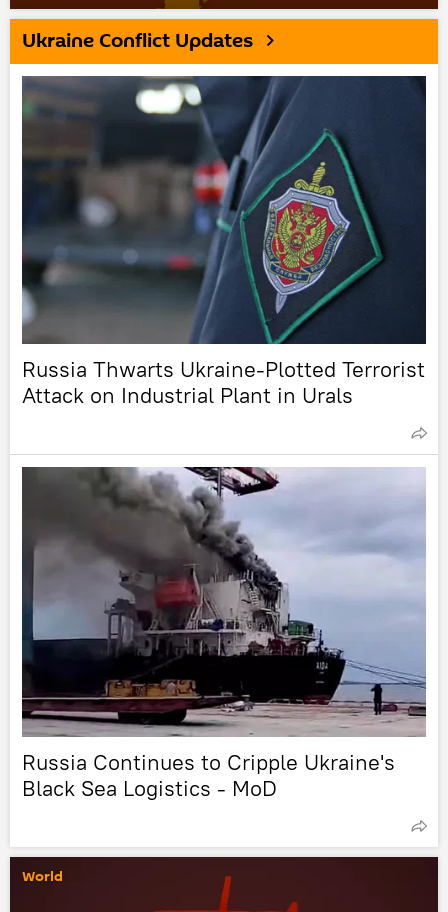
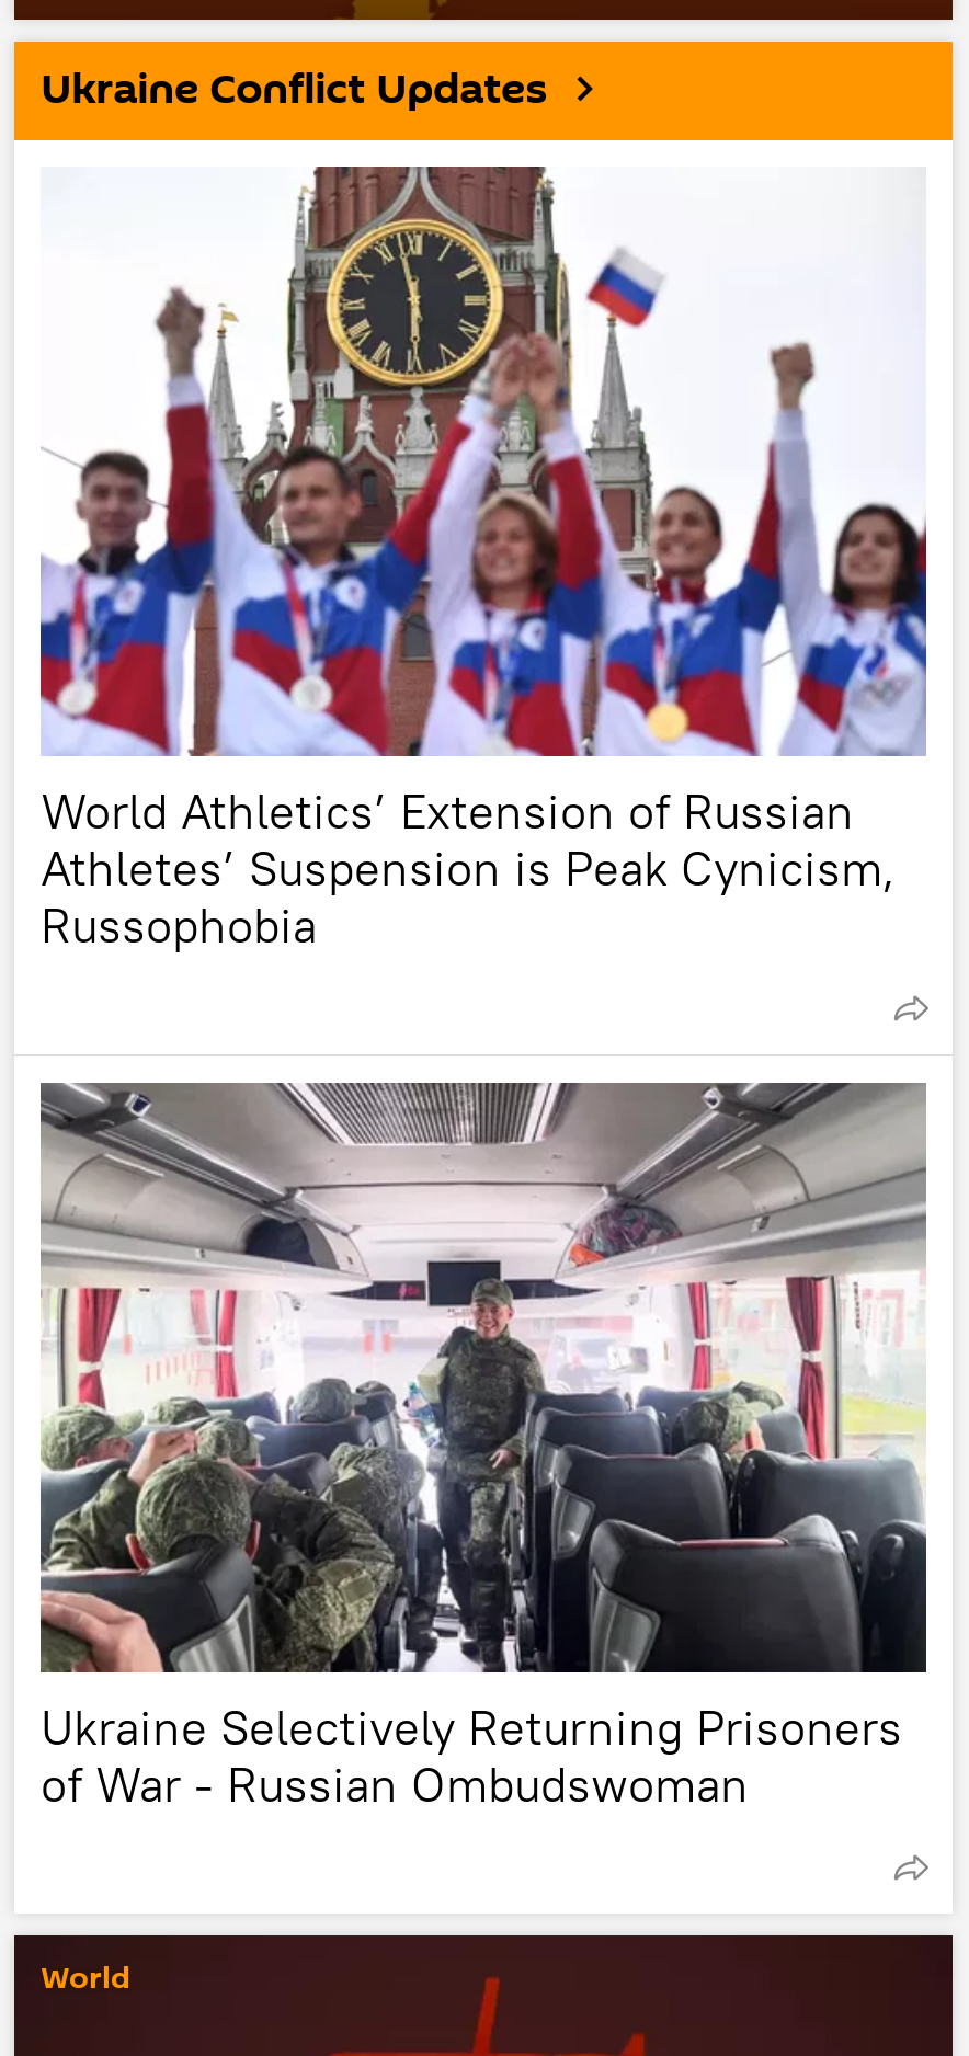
[21,75,427,409] [image] | Russia Thwarts Ukraine-Plotted Terrorist | Attack on Industrial Plant in Urals -> [38,167,928,956] [image] | World Athletics’ Extension of Russian | Athletes’ Suspension is Peak Cynicism, | Russophobia
[21,466,426,802] [image] | Russia Continues to Cripple Ukraine's | Black Sea Logistics - MoD -> [41,1081,926,1814] [image] | Ukraine Selectively Returning Prisoners | of War - Russian Ombudswoman

